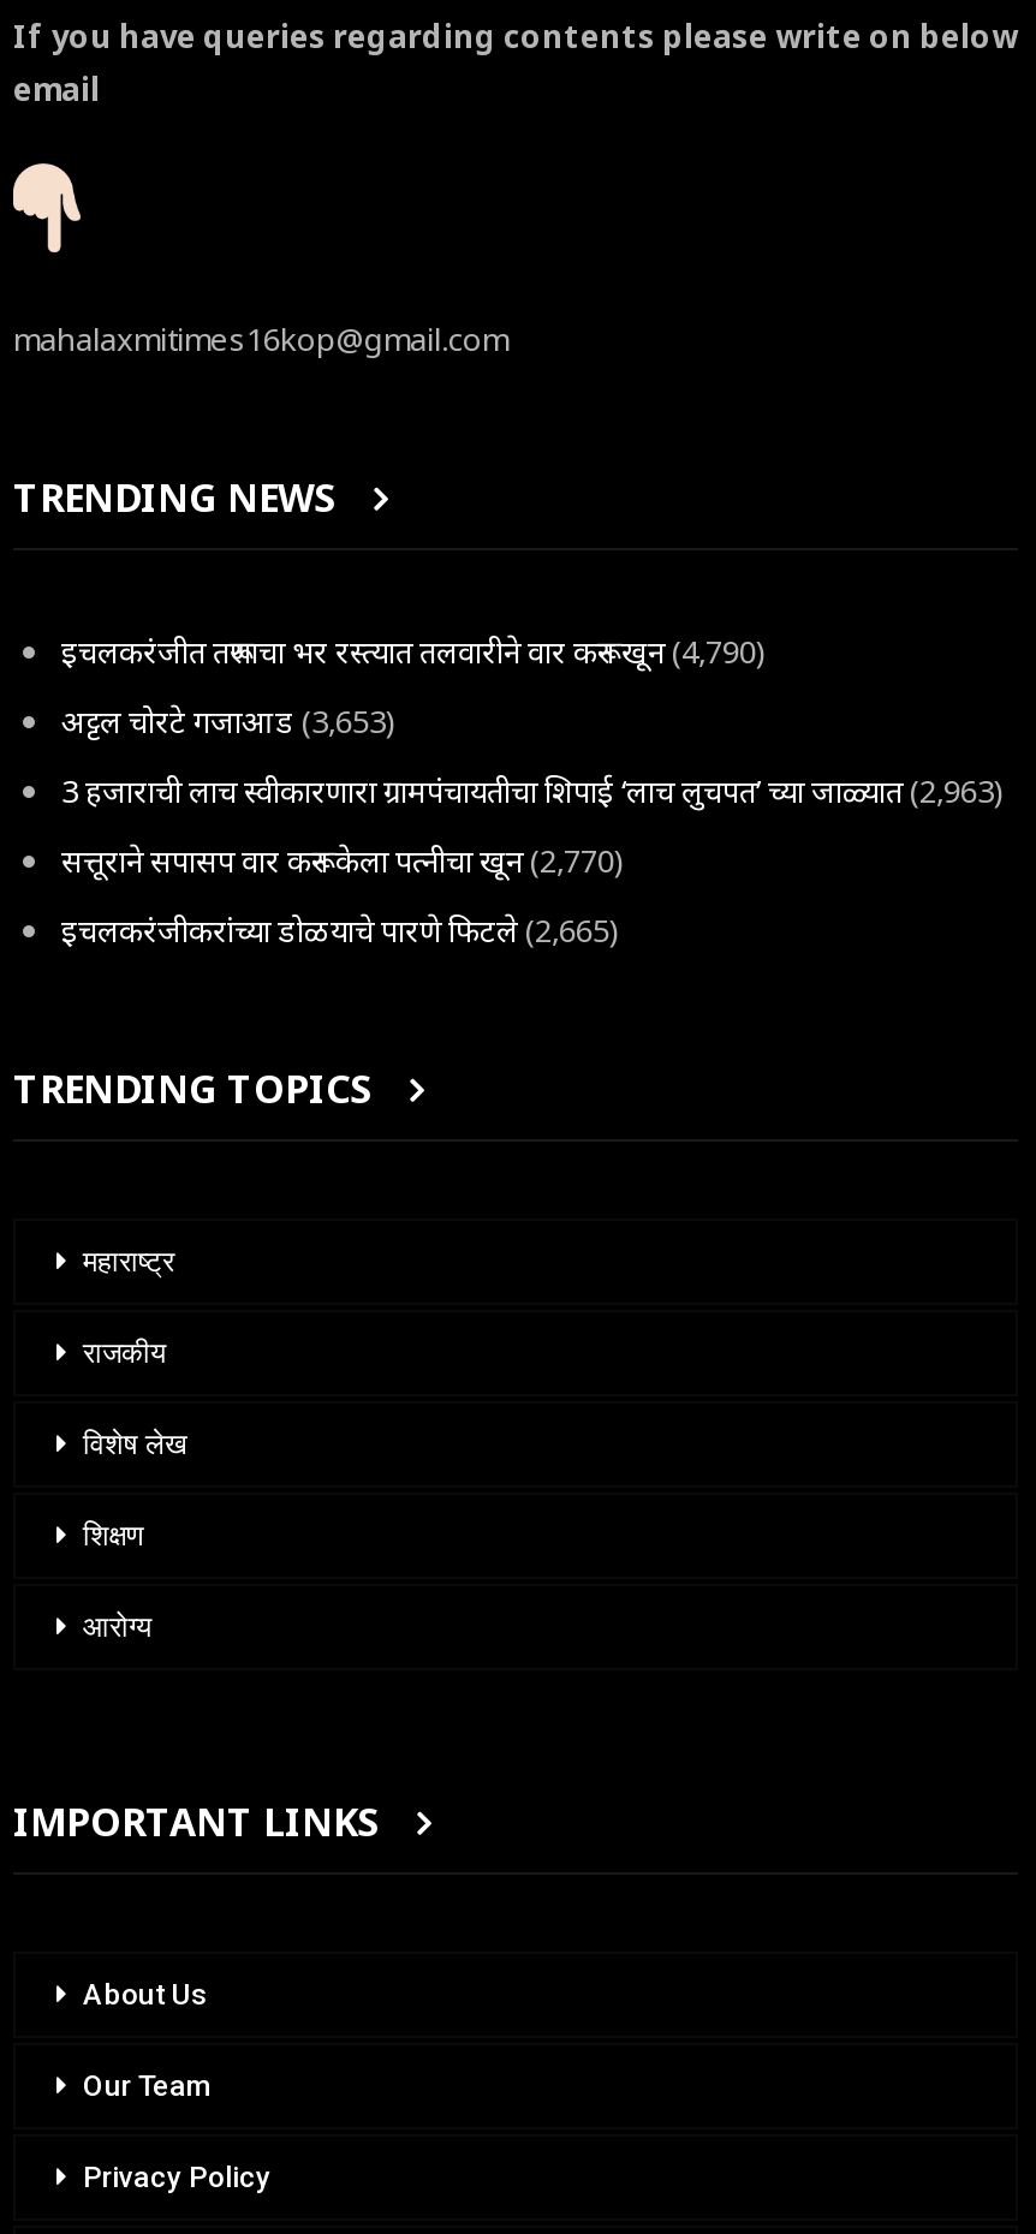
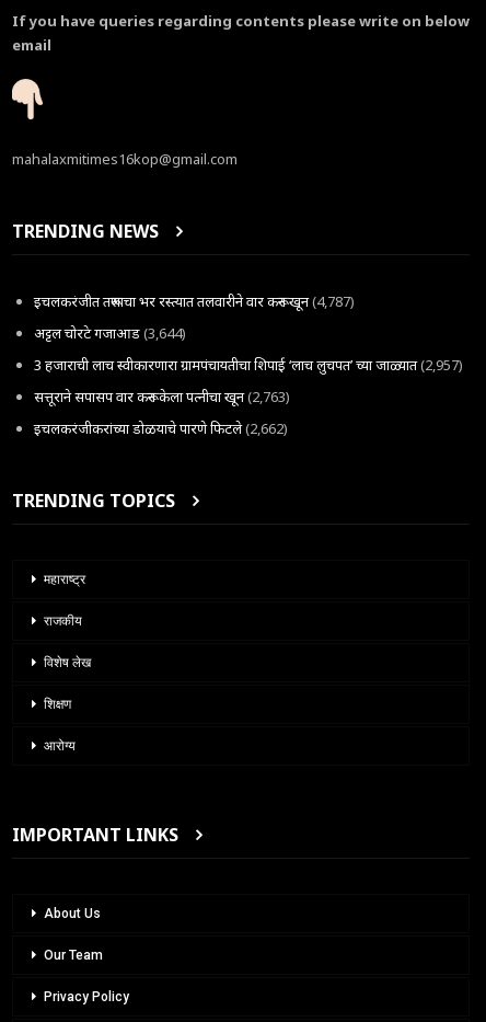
[61,631,766,674] इचलकरंजीत तरूणाचा भर रस्त्यात तलवारीने वार करून खून (4,790) -> [34,292,355,312] इचलकरंजीत तरूणाचा भर रस्त्यात तलवारीने वार करून खून (4,787)
[61,700,395,744] अट्टल चोरटे गजाआड (3,653) -> [34,324,186,343] अट्टल चोरटे गजाआड (3,644)
[61,770,1004,813] 3 हजाराची लाच स्वीकारणारा ग्रामपंचायतीचा शिपाई ‘लाच लुचपत’ च्या जाळ्यात (2,963) -> [34,355,463,375] 3 हजाराची लाच स्वीकारणारा ग्रामपंचायतीचा शिपाई ‘लाच लुचपत’ च्या जाळ्यात (2,957)
[61,840,624,883] सत्तूराने सपासप वार करून केला पत्नीचा खून (2,770) -> [34,387,290,407] सत्तूराने सपासप वार करून केला पत्नीचा खून (2,763)
[61,909,619,953] इचलकरंजीकरांच्या डोळयाचे पारणे फिटले (2,665) -> [34,419,288,439] इचलकरंजीकरांच्या डोळयाचे पारणे फिटले (2,662)

